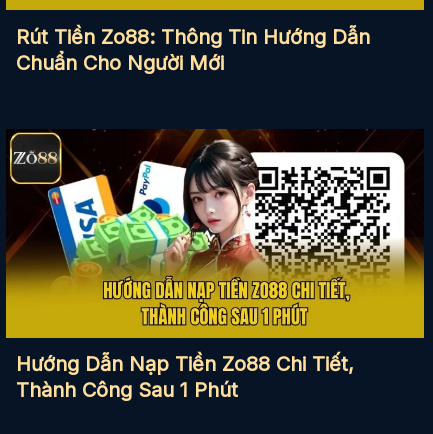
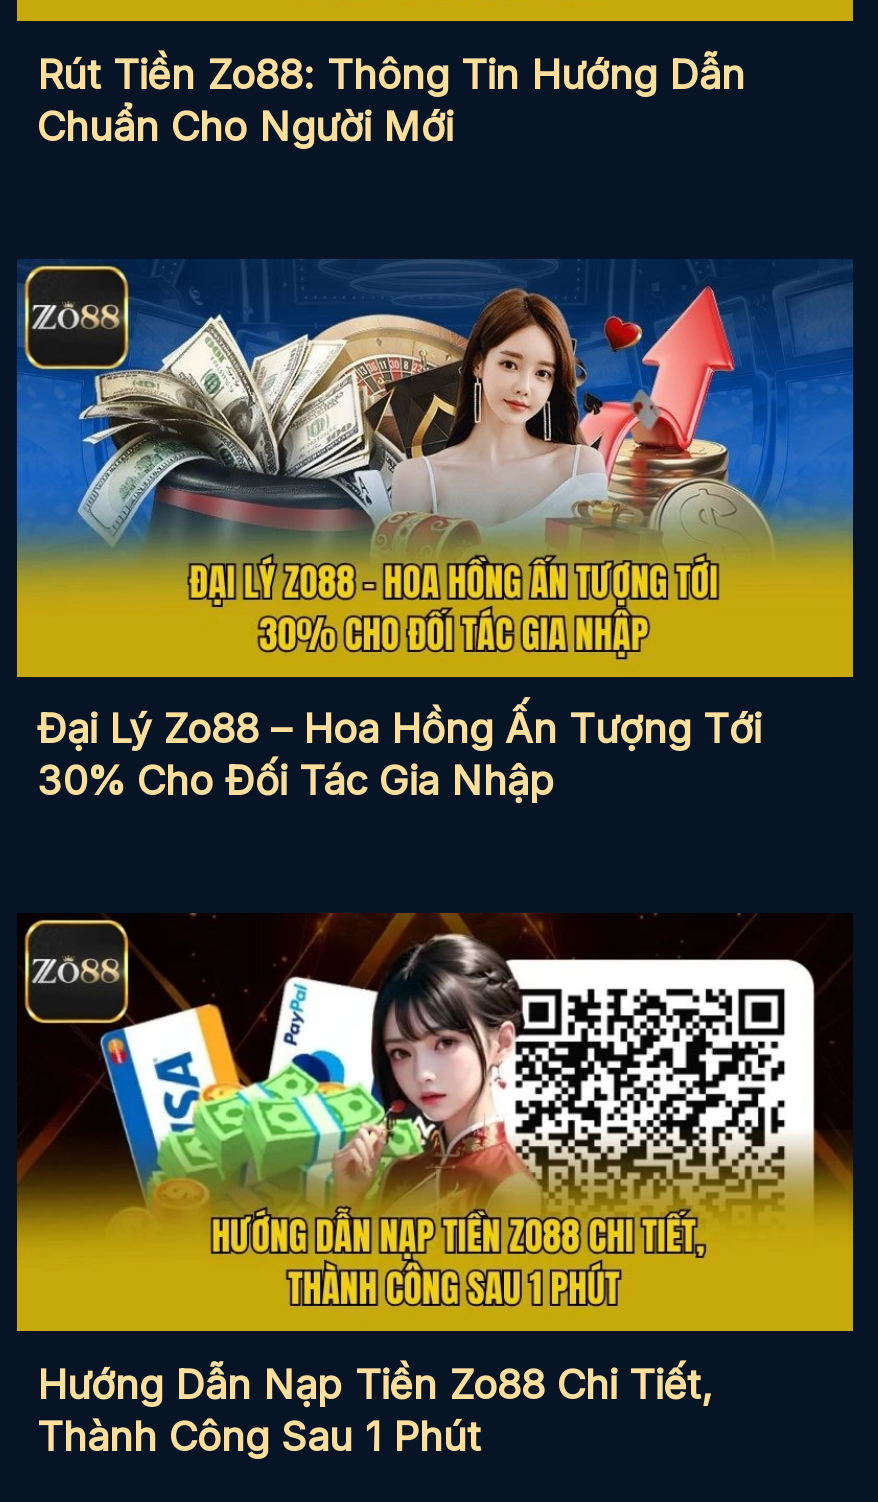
none -> [15,258,855,805] [image] | Đại Lý Zo88 – Hoa Hồng Ấn Tượng Tới | 30% Cho Đối Tác Gia Nhập

